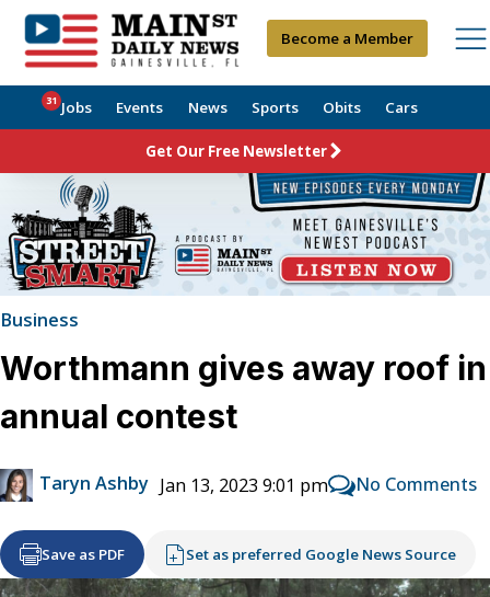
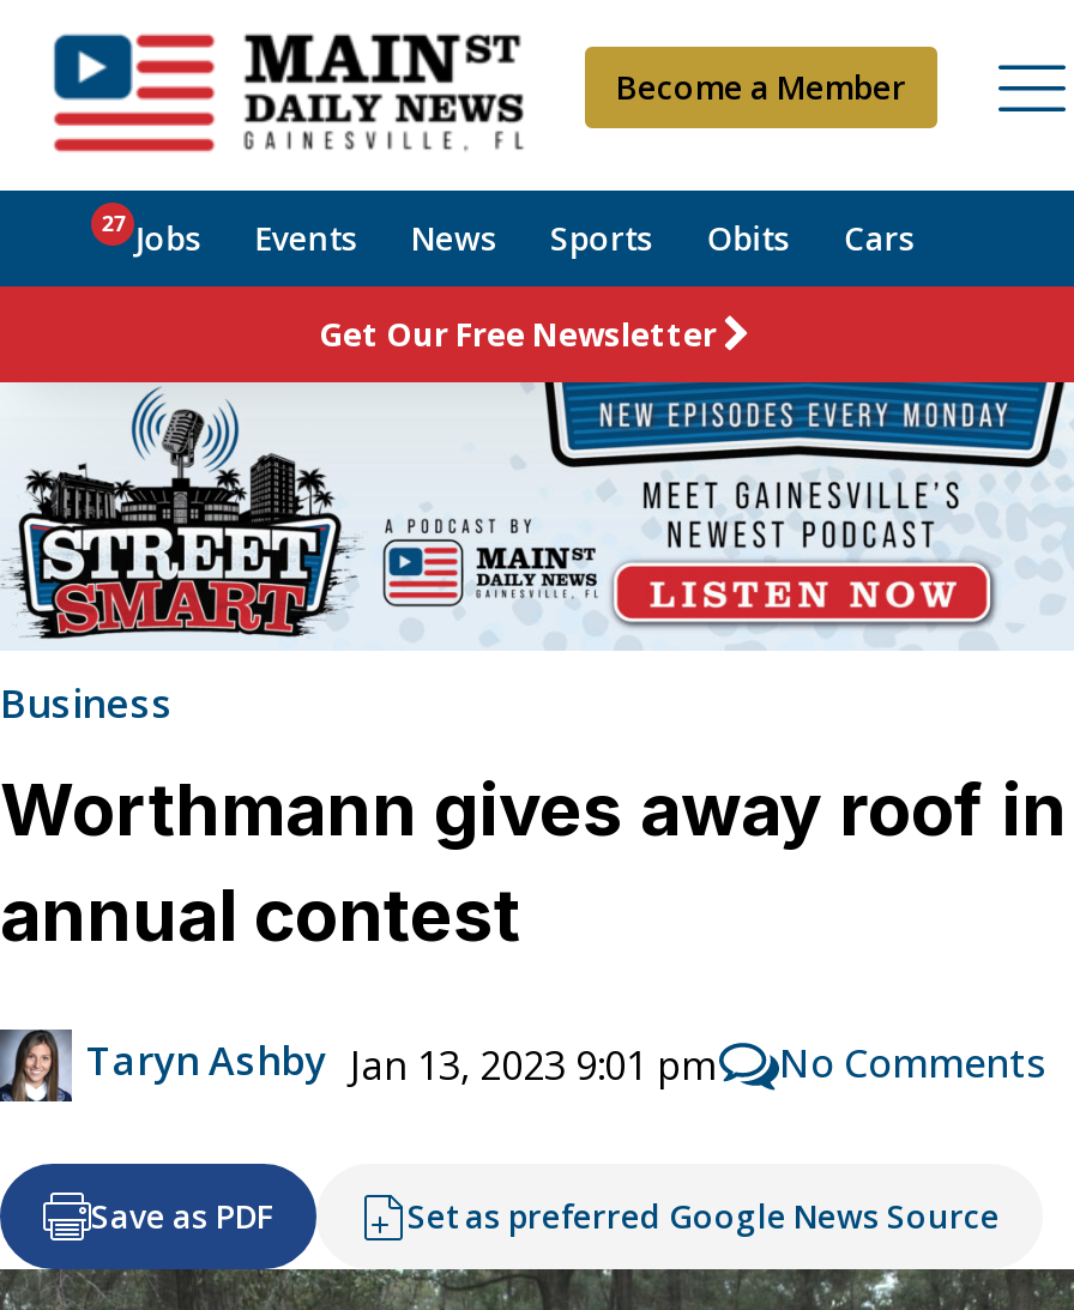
[46,93,418,117] 31 Jobs Events News Sports Obits Cars -> [101,207,915,260] 27 Jobs Events News Sports Obits Cars

